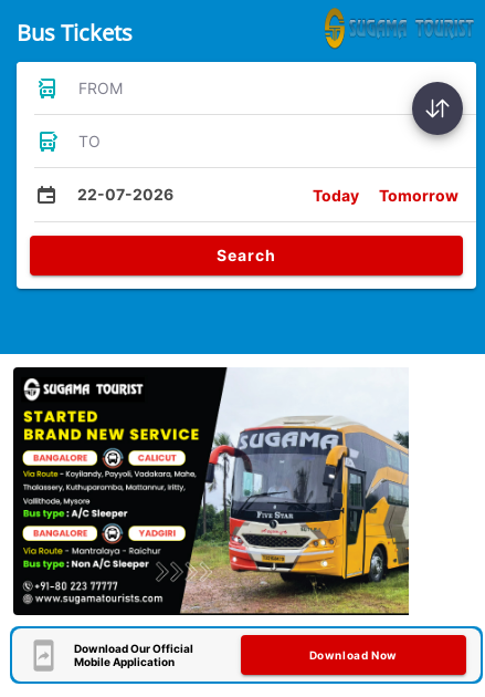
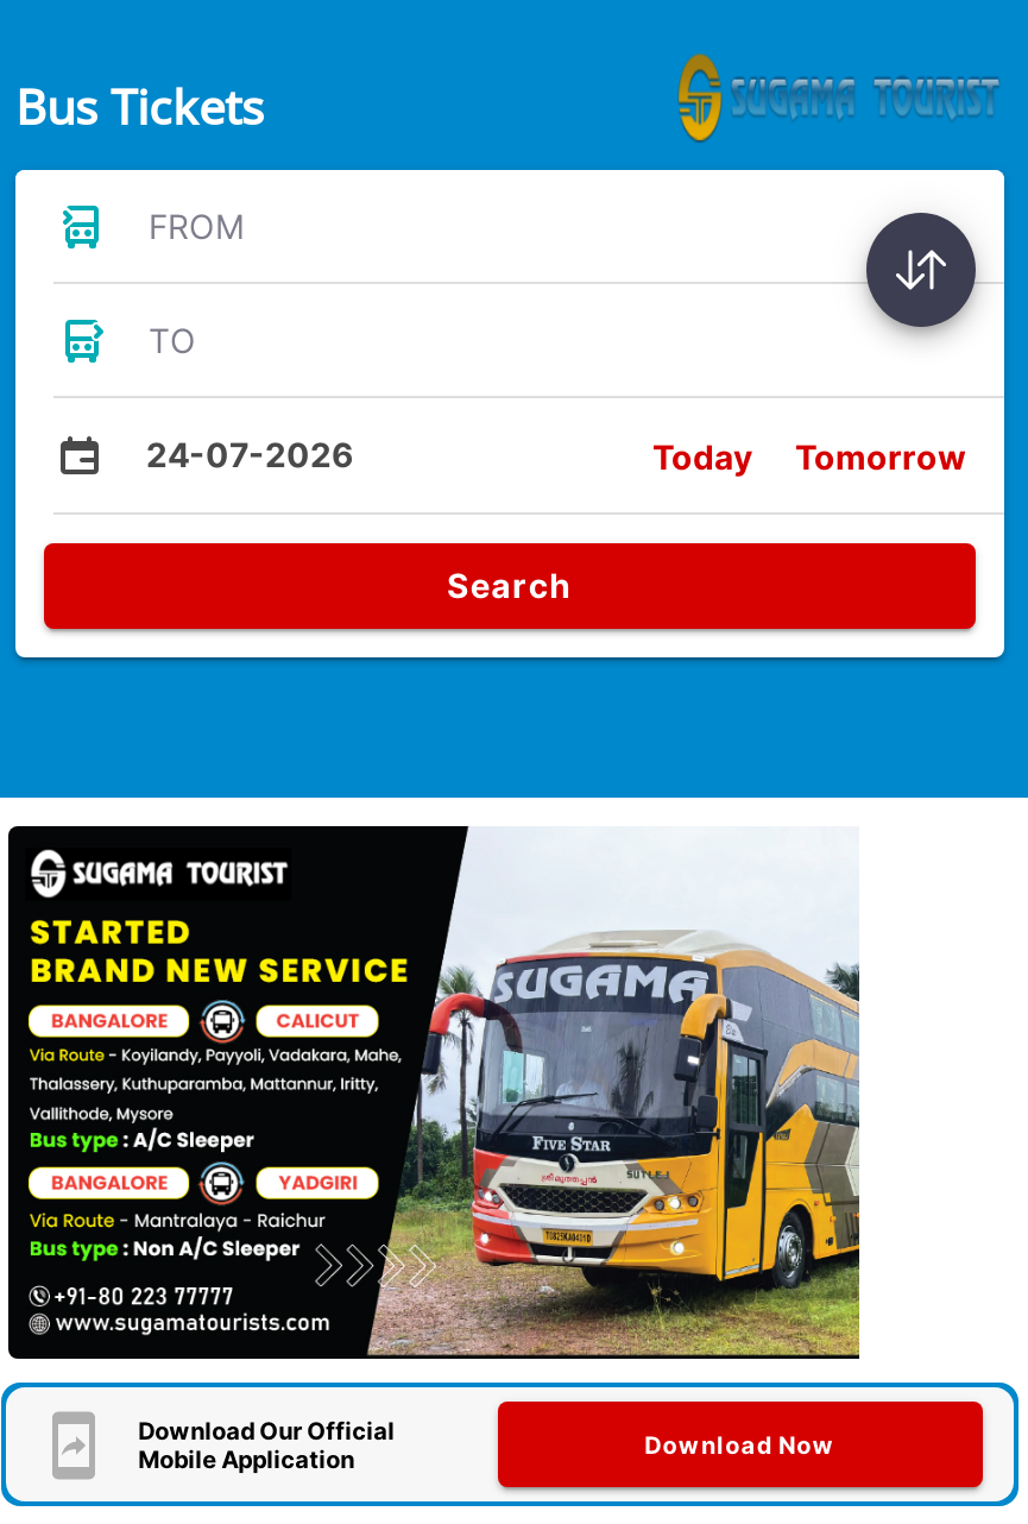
[77,185,173,204] 22-07-2026 -> [146,434,353,474] 24-07-2026

